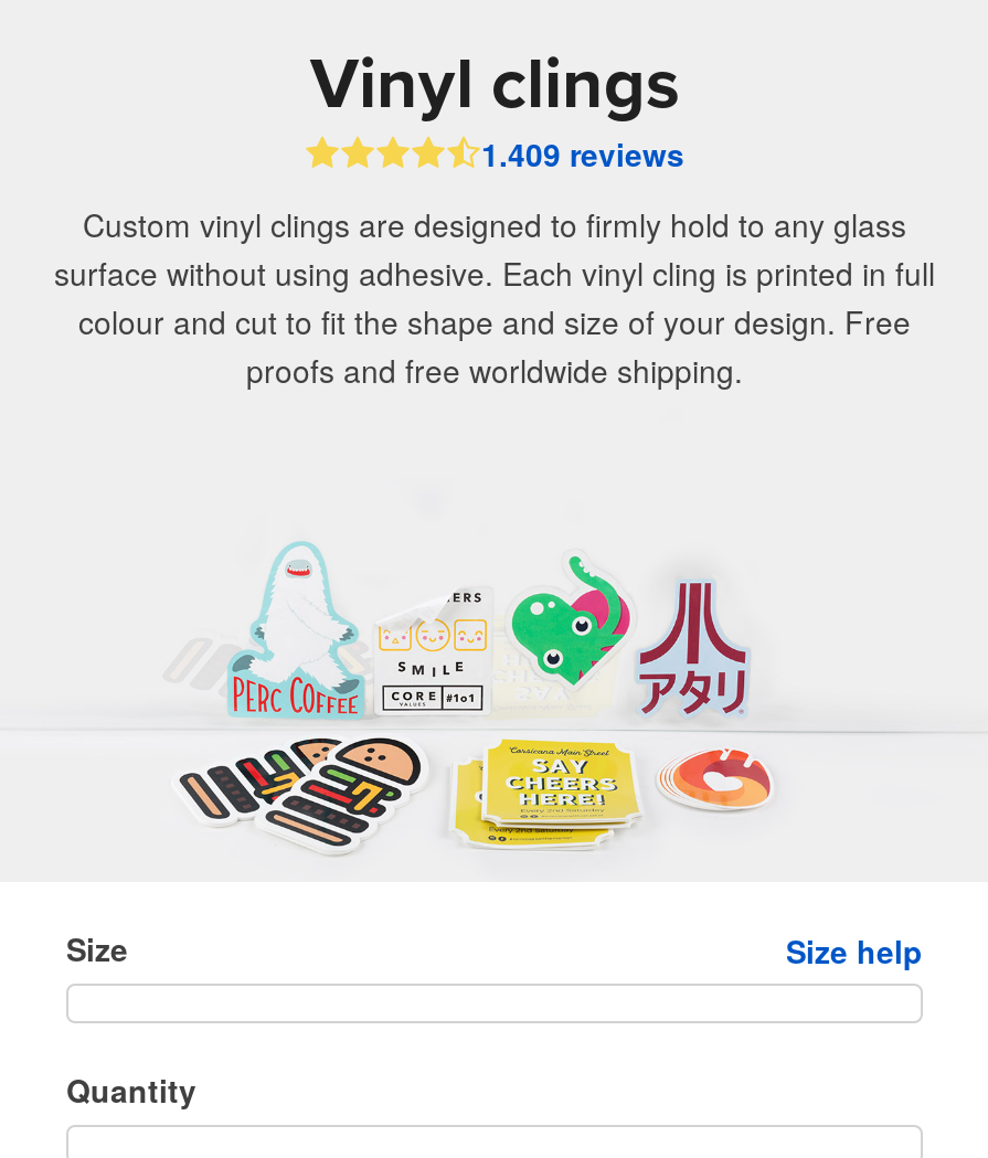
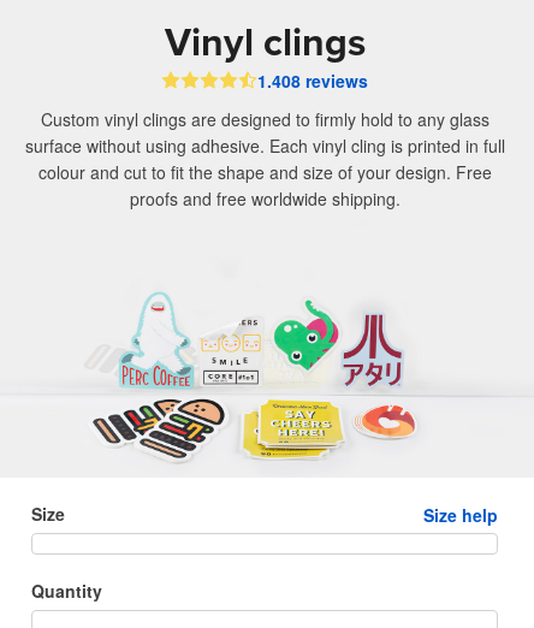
[481,131,684,176] 1.409 reviews -> [257,69,368,93] 1.408 reviews

